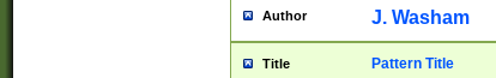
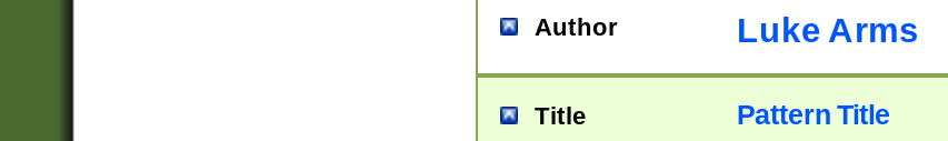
[371,7,469,28] J. Washam -> [737,12,919,49] Luke Arms

